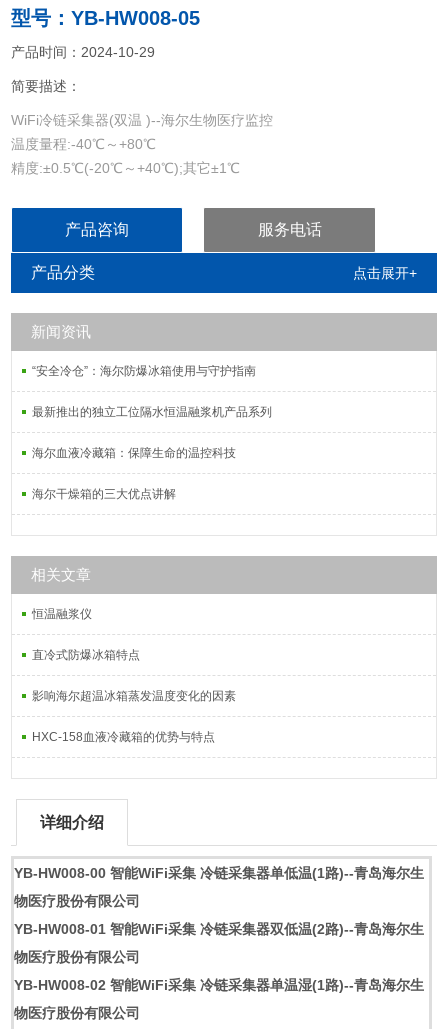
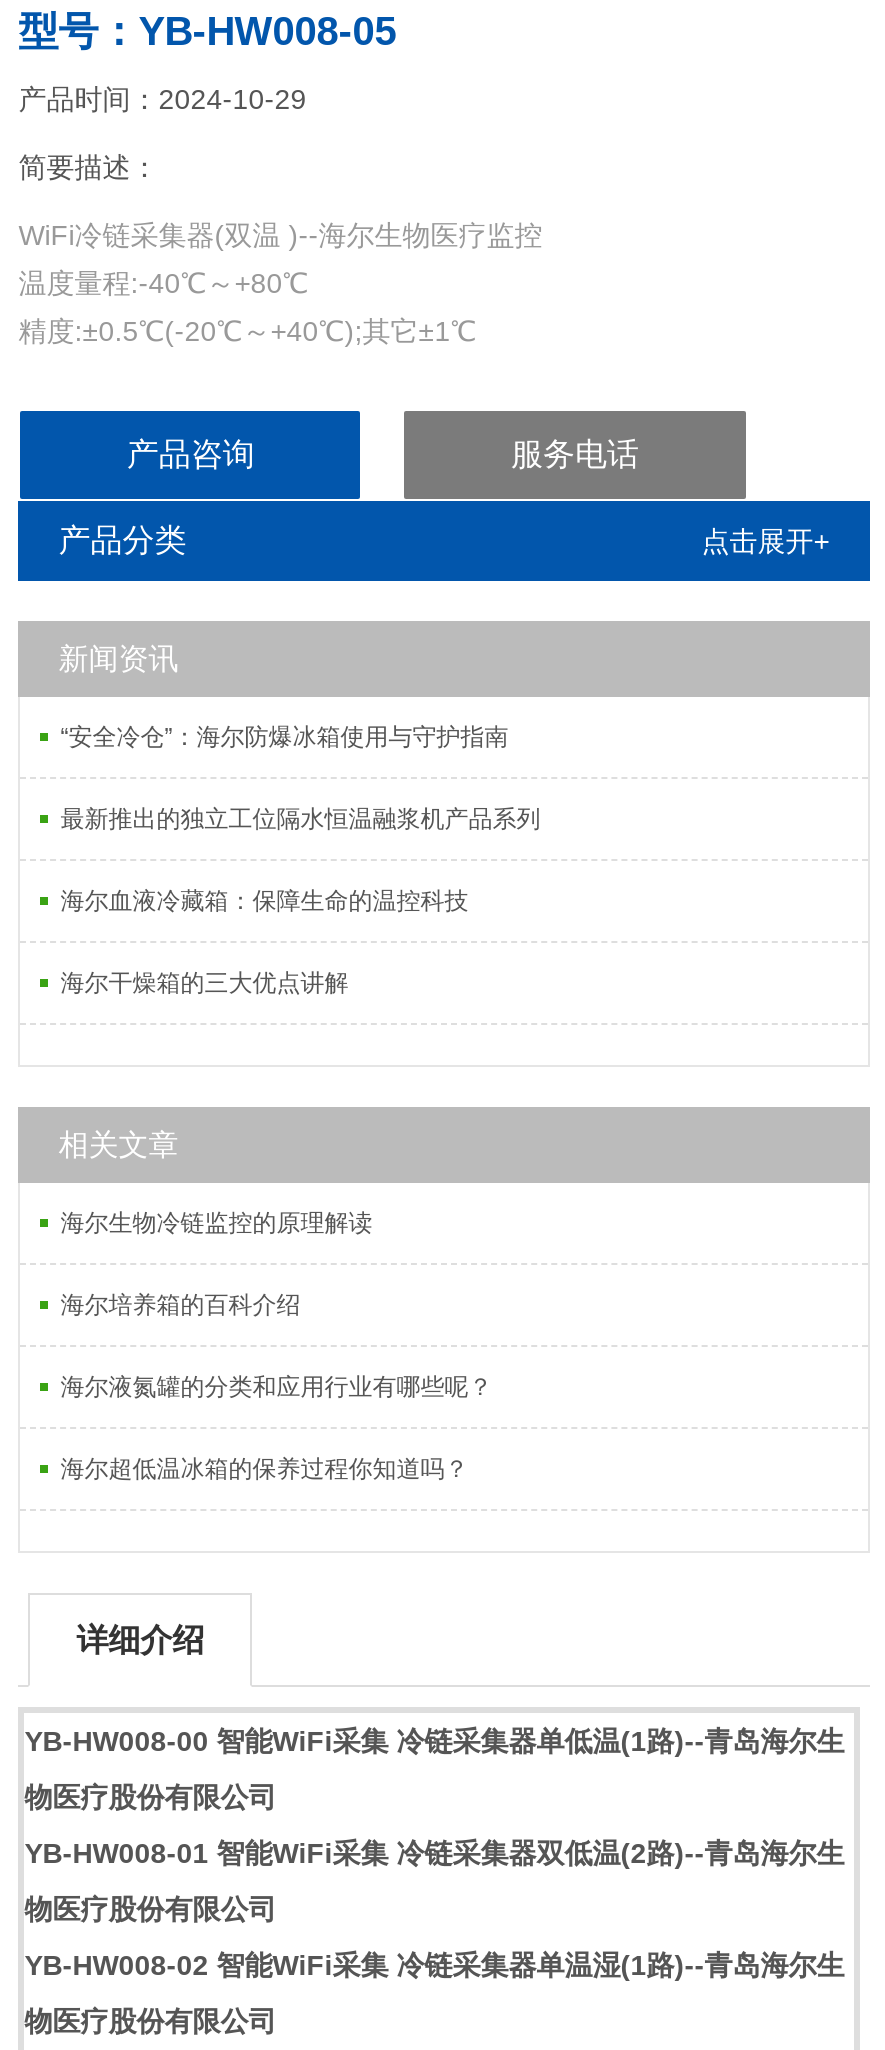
[32,607,92,621] 恒温融浆仪 -> [60,1209,372,1237] 海尔生物冷链监控的原理解读
[32,648,140,662] 直冷式防爆冰箱特点 -> [60,1291,300,1319] 海尔培养箱的百科介绍
[32,689,236,703] 影响海尔超温冰箱蒸发温度变化的因素 -> [60,1373,492,1401] 海尔液氮罐的分类和应用行业有哪些呢？
[32,730,215,744] HXC-158血液冷藏箱的优势与特点 -> [60,1455,468,1483] 海尔超低温冰箱的保养过程你知道吗？

